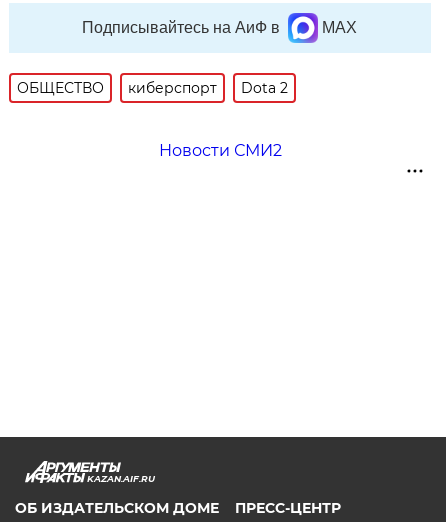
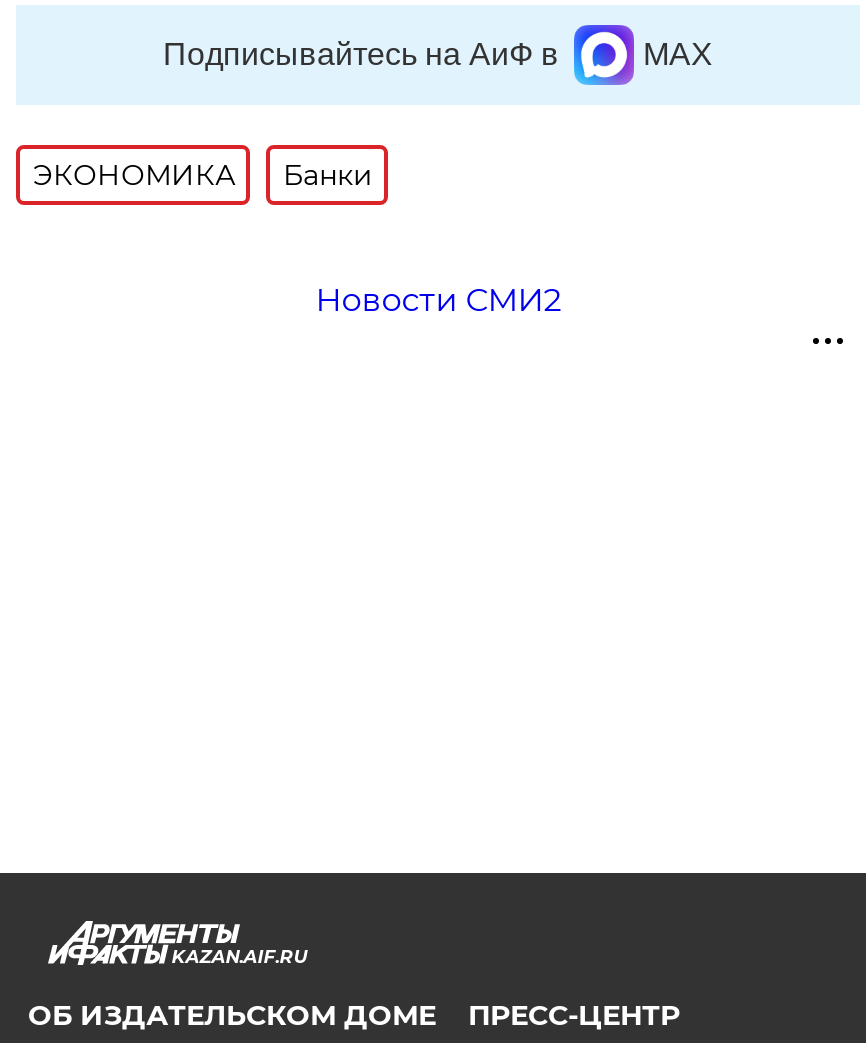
[17,79,288,97] ОБЩЕСТВО | киберспорт | Dota 2 -> [33,157,373,193] ЭКОНОМИКА | Банки

